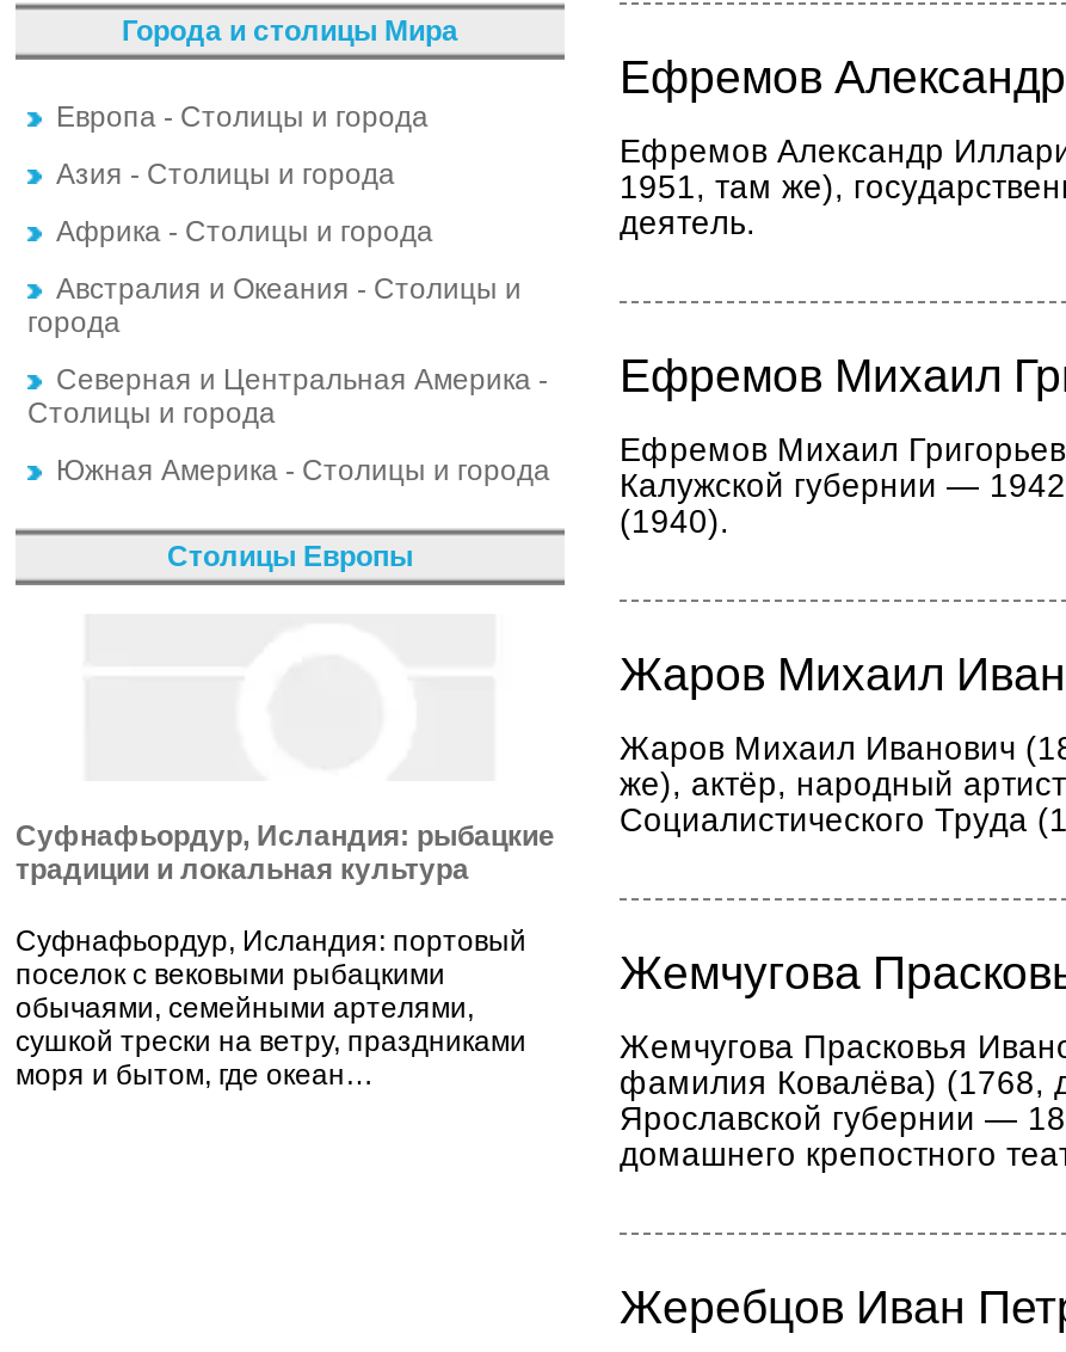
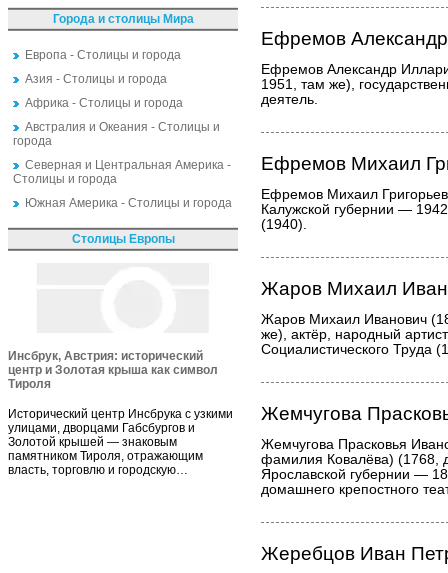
[16,819,555,886] Суфнафьордур, Исландия: рыбацкие | традиции и локальная культура -> [8,349,218,391] Инсбрук, Австрия: исторический | центр и Золотая крыша как символ | Тироля
[16,924,526,1091] Суфнафьордур, Исландия: портовый | поселок с вековыми рыбацкими | обычаями, семейными артелями, | сушкой трески на ветру, праздниками | моря и бытом, где океан… -> [8,407,233,477] Исторический центр Инсбрука с узкими | улицами, дворцами Габсбургов и | Золотой крышей — знаковым | памятником Тироля, отражающим | власть, торговлю и городскую…

